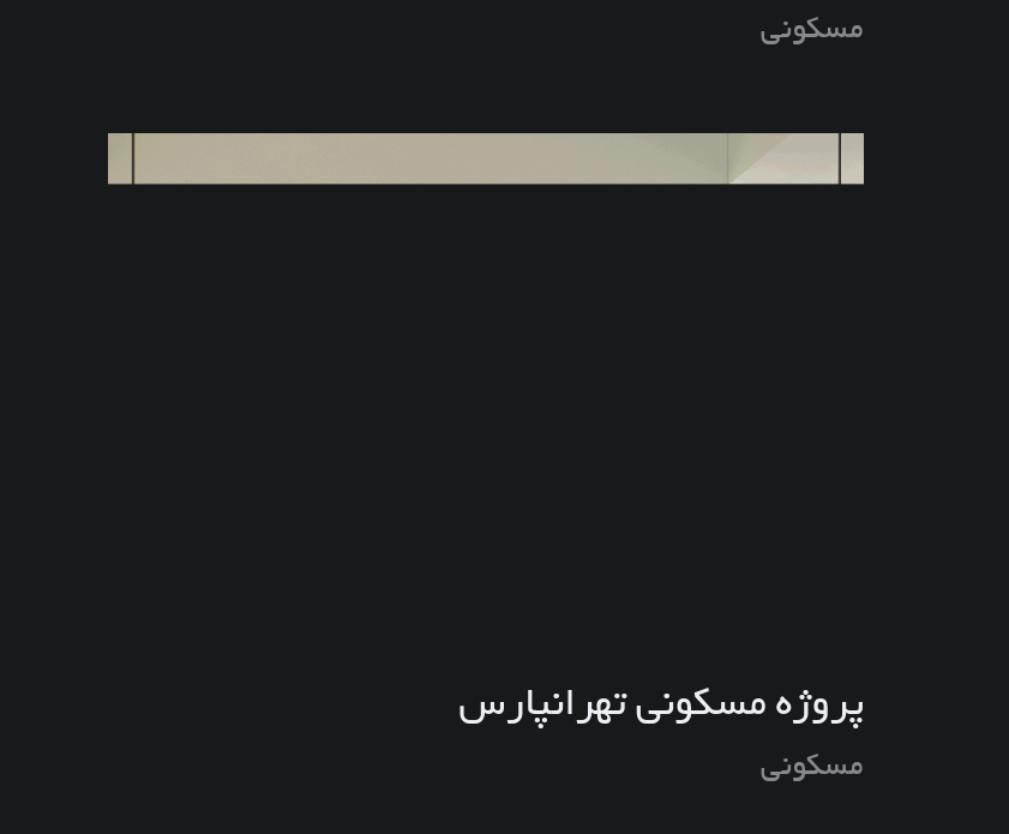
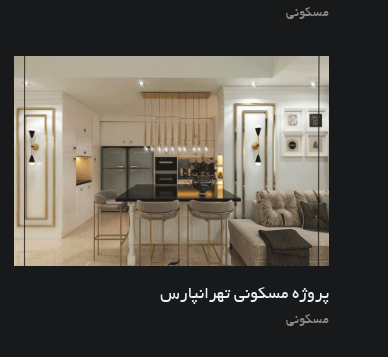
none -> [13,77,330,267] [image]

